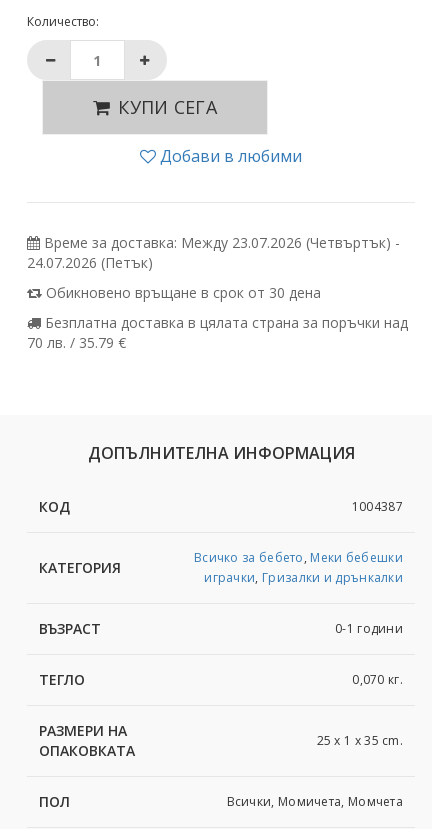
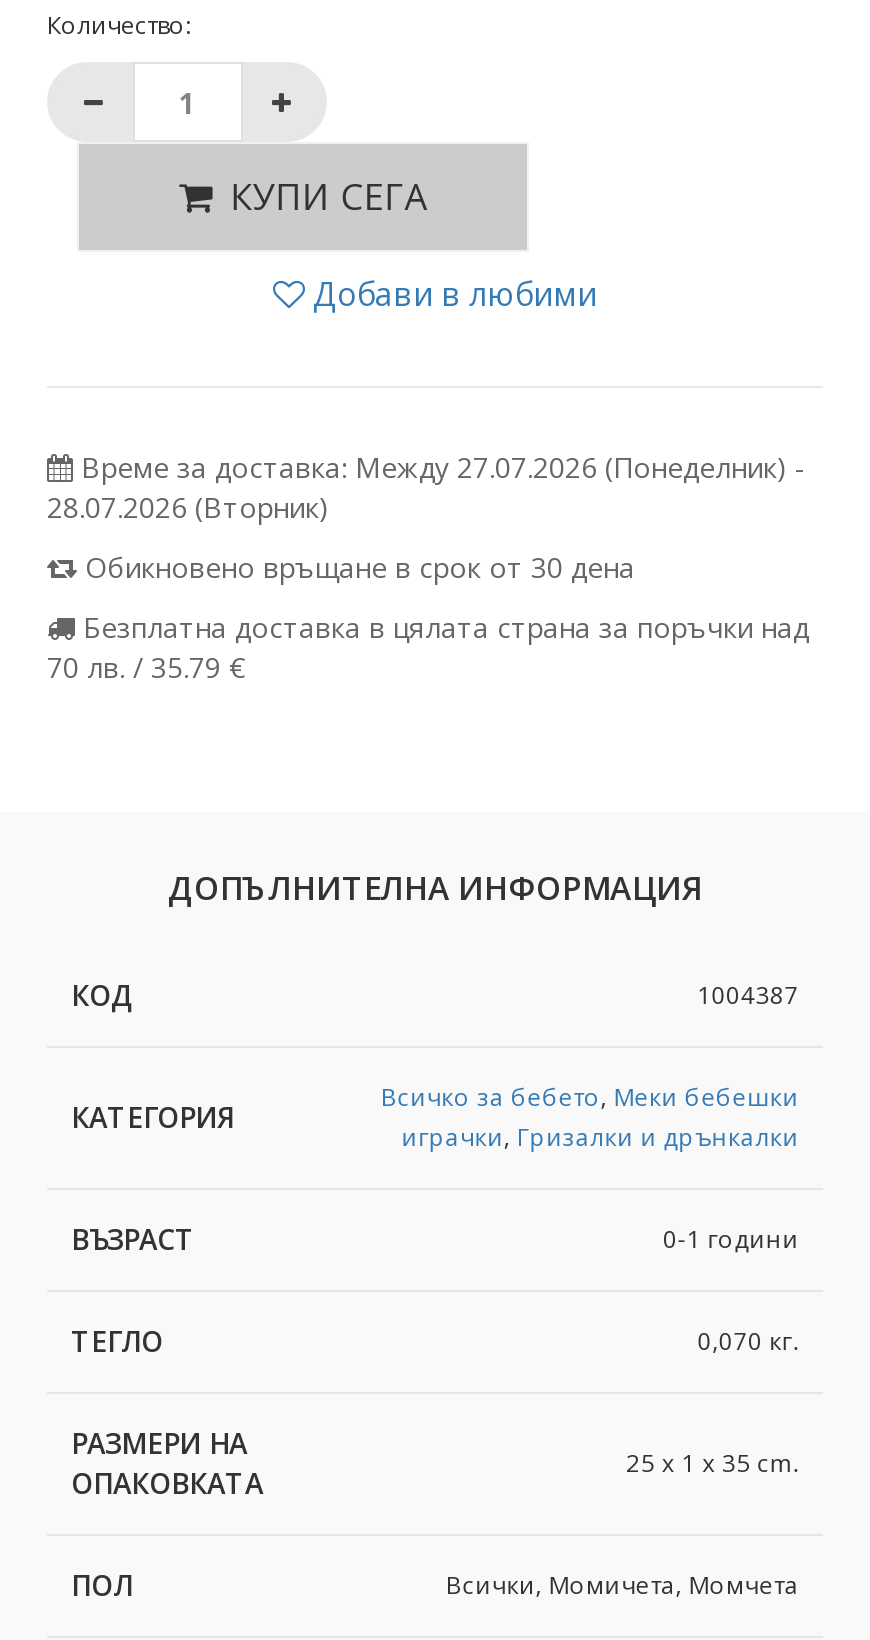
[27,233,400,272] Време за доставка: Между 23.07.2026 (Четвъртък) - | 24.07.2026 (Петък) -> [47,449,805,527] Време за доставка: Между 27.07.2026 (Понеделник) - | 28.07.2026 (Вторник)

